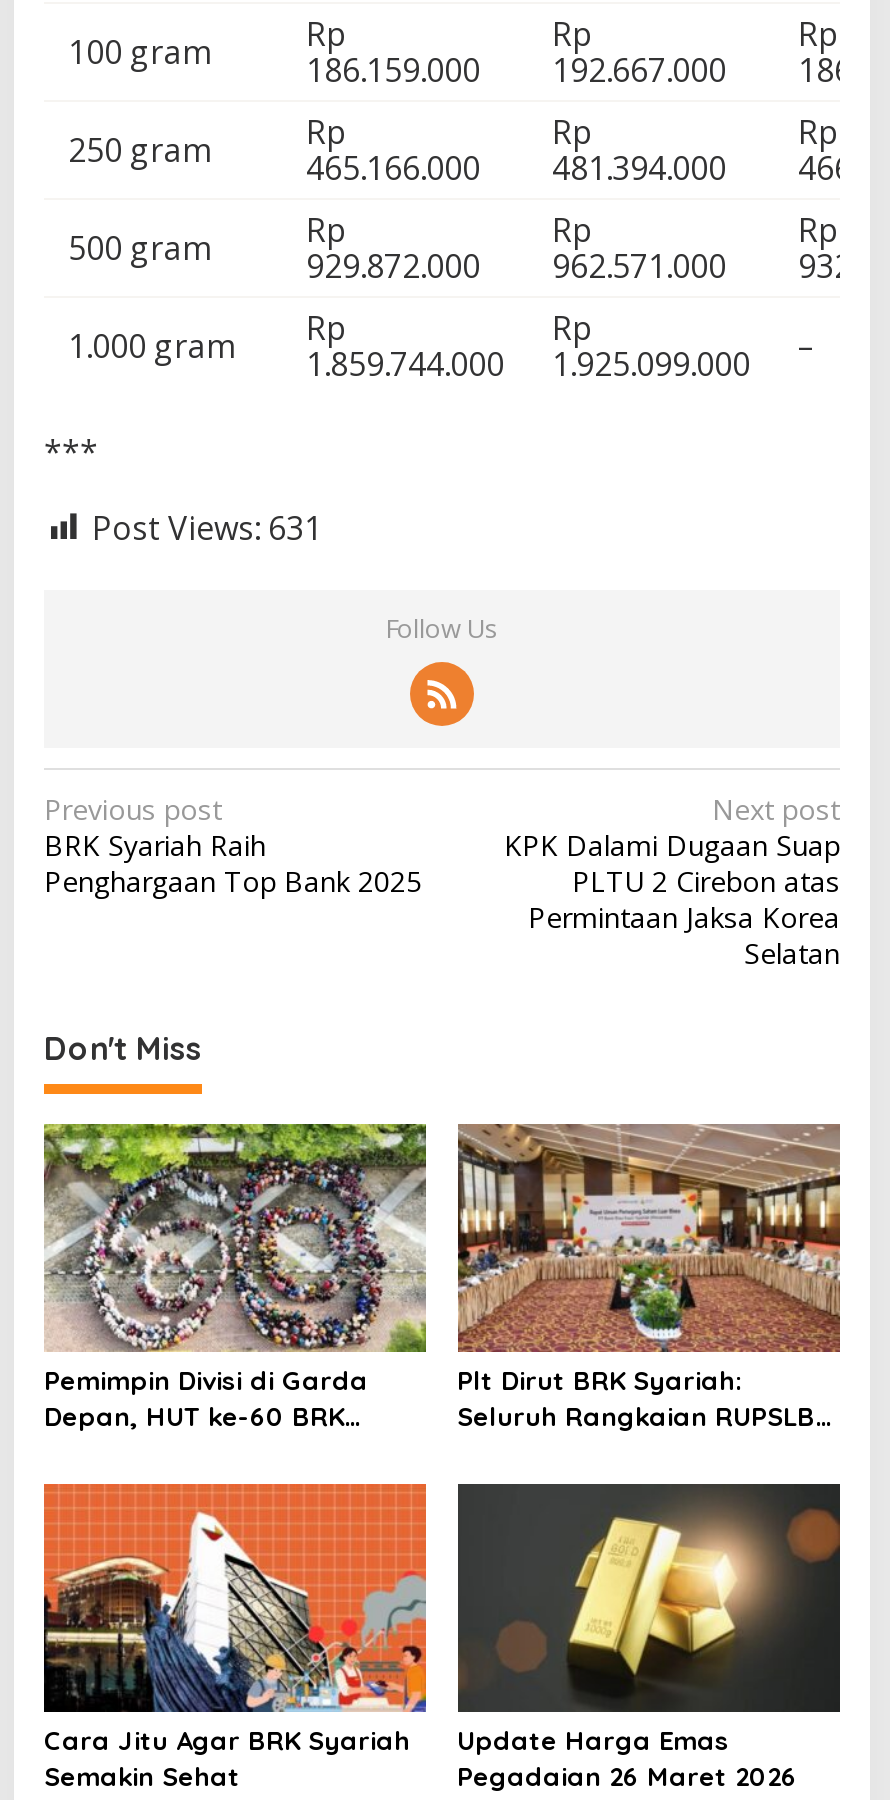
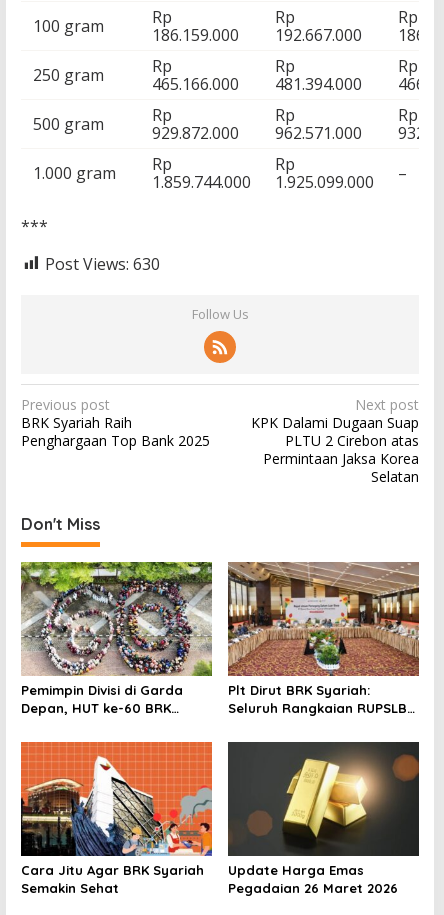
[92,505,322,549] Post Views: 631 -> [45,253,160,275] Post Views: 630

